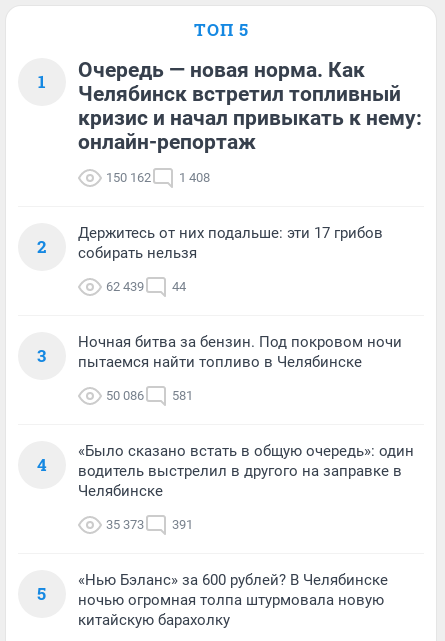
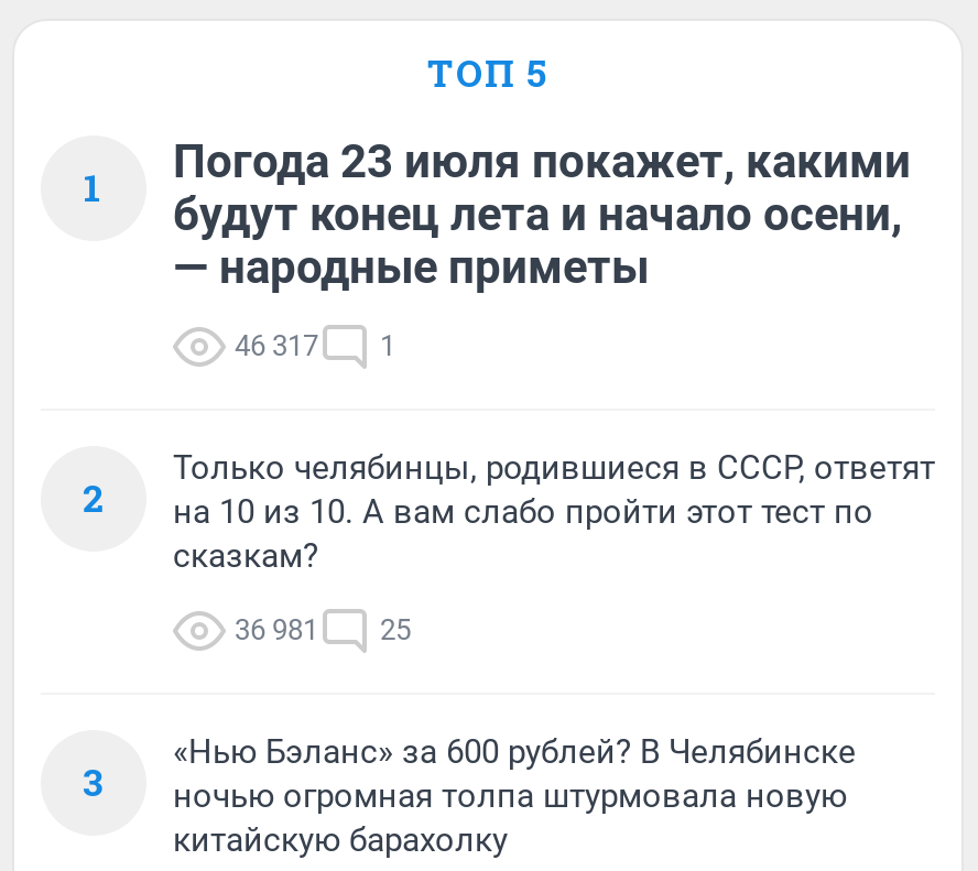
[78,58,422,154] Очередь — новая норма. Как | Челябинск встретил топливный | кризис и начал привыкать к нему: | онлайн-репортаж -> [173,135,911,293] Погода 23 июля покажет, какими | будут конец лета и начало осени, | — народные приметы
[106,170,210,185] 150 162 | 1 408 -> [235,328,395,361] 46 317 | 1
[78,224,383,262] Держитесь от них подальше: эти 17 грибов | собирать нельзя -> [173,447,935,575] Только челябинцы, родившиеся в СССР, ответят | на 10 из 10. А вам слабо пройти этот тест по | сказкам?
[106,279,186,294] 62 439 | 44 -> [235,612,411,645] 36 981 | 25
[36,333,402,476] Ночная битва за бензин. Под покровом ночи | пытаемся найти топливо в Челябинске | 50 086 | 581 | 4 -> none
[37,442,414,605] «Было сказано встать в общую очередь»: один | водитель выстрелил в другого на заправке в | Челябинске | 35 373 | 391 | 5 -> none

